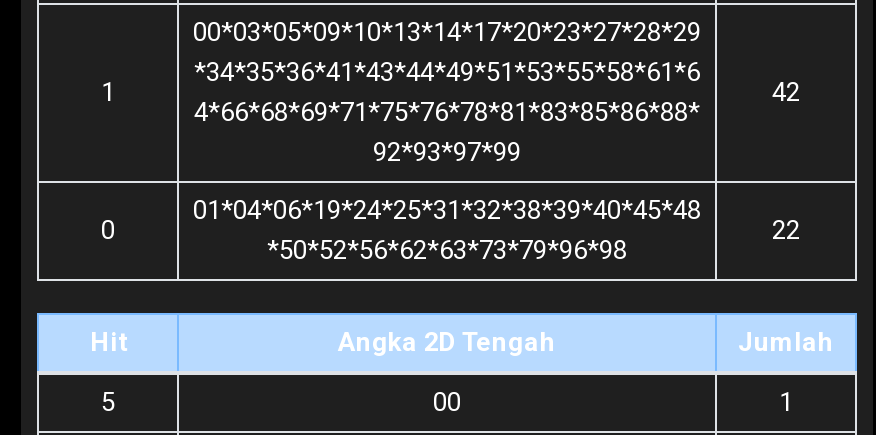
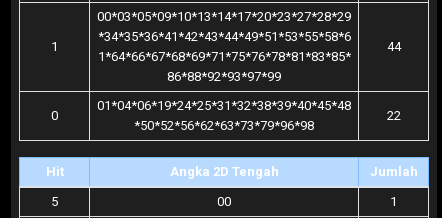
[194,56,700,86] *34*35*36*41*43*44*49*51*53*55*58*61*6 -> [97,29,350,44] *34*35*36*41*42*43*44*49*51*53*55*58*6
[772,76,800,106] 42 -> [386,39,400,54] 44
[194,96,700,126] 4*66*68*69*71*75*76*78*81*83*85*86*88* -> [97,49,350,64] 1*64*66*67*68*69*71*75*76*78*81*83*85*
[373,136,521,166] 92*93*97*99 -> [167,69,281,84] 86*88*92*93*97*99

